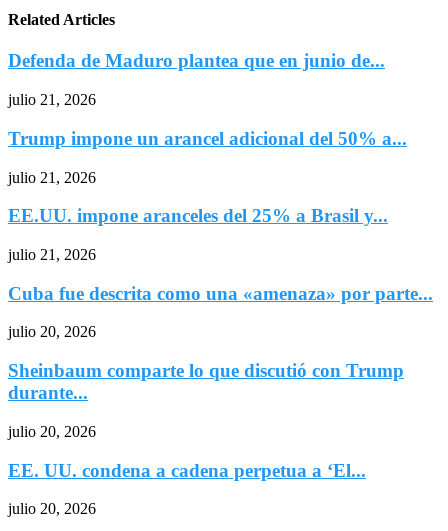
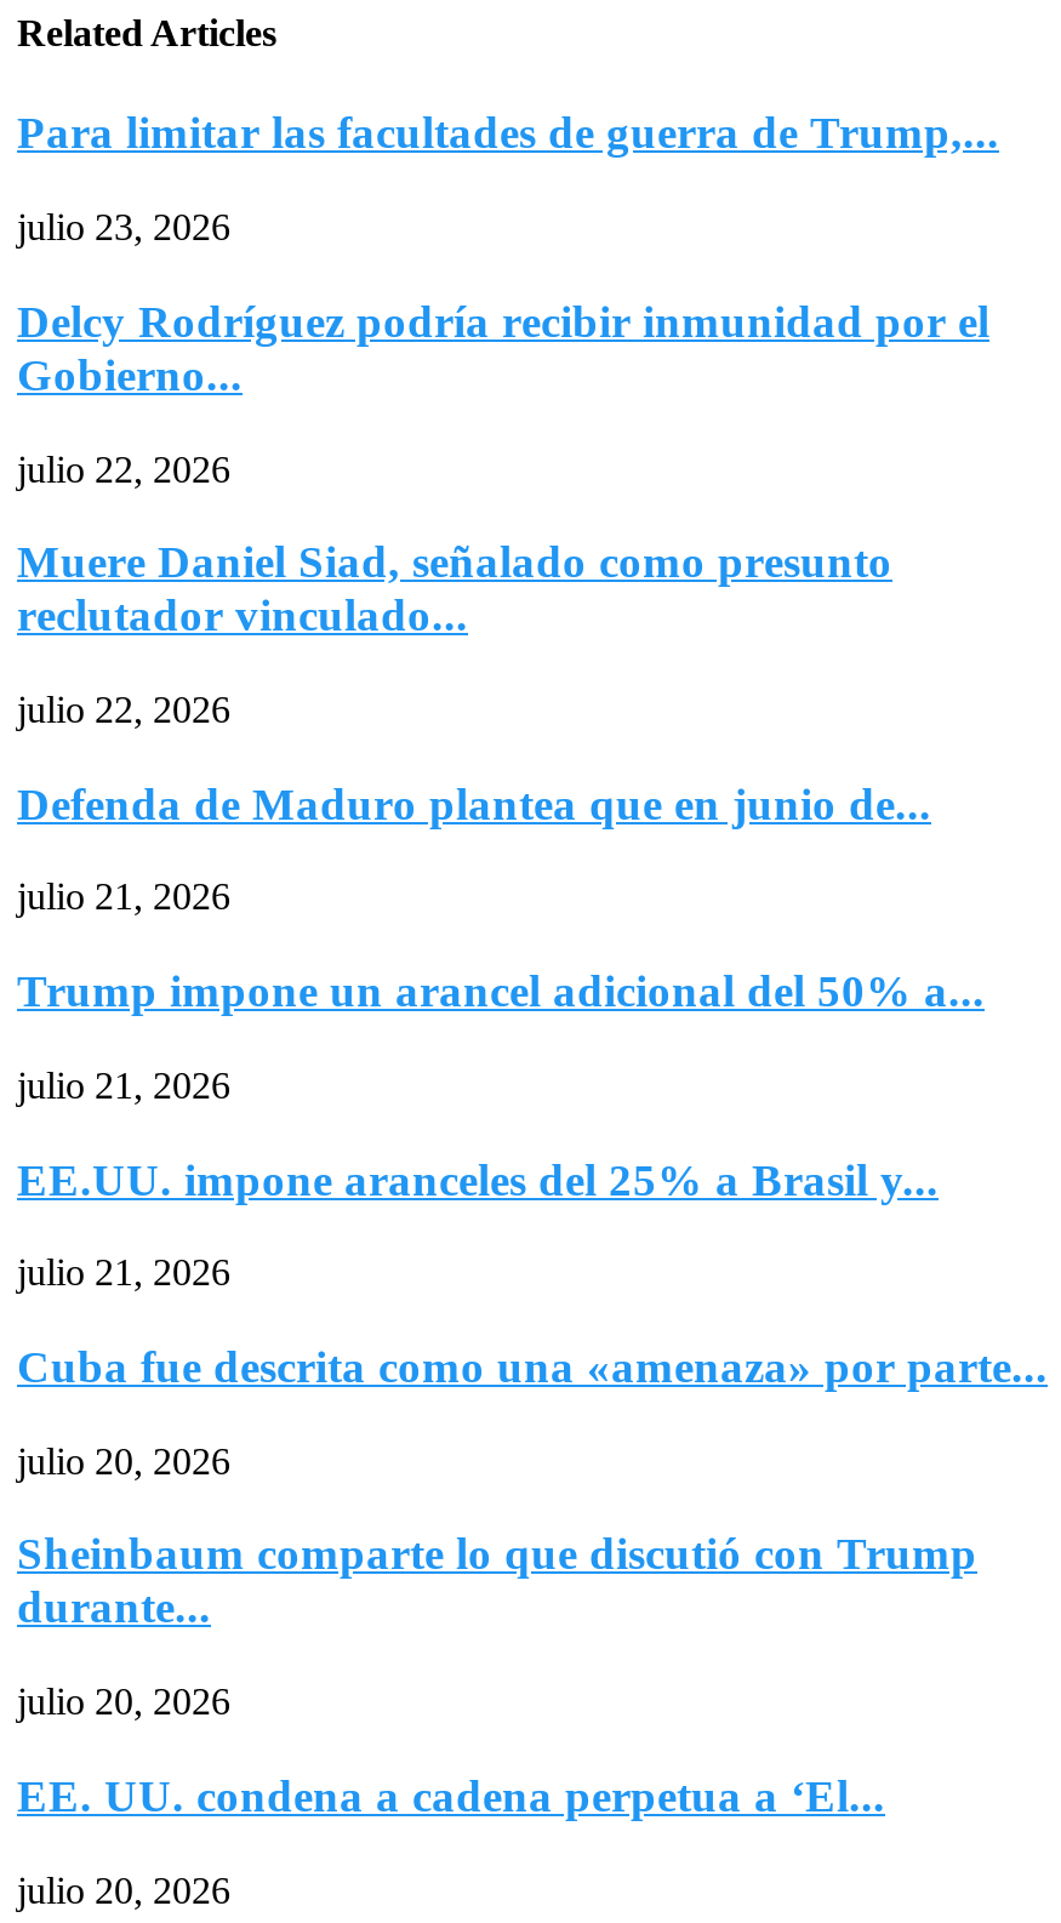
none -> [17,107,999,730] Para limitar las facultades de guerra de Trump,... | julio 23, 2026 | Delcy Rodríguez podría recibir inmunidad por el | Gobierno... | julio 22, 2026 | Muere Daniel Siad, señalado como presunto | reclutador vinculado... | julio 22, 2026

